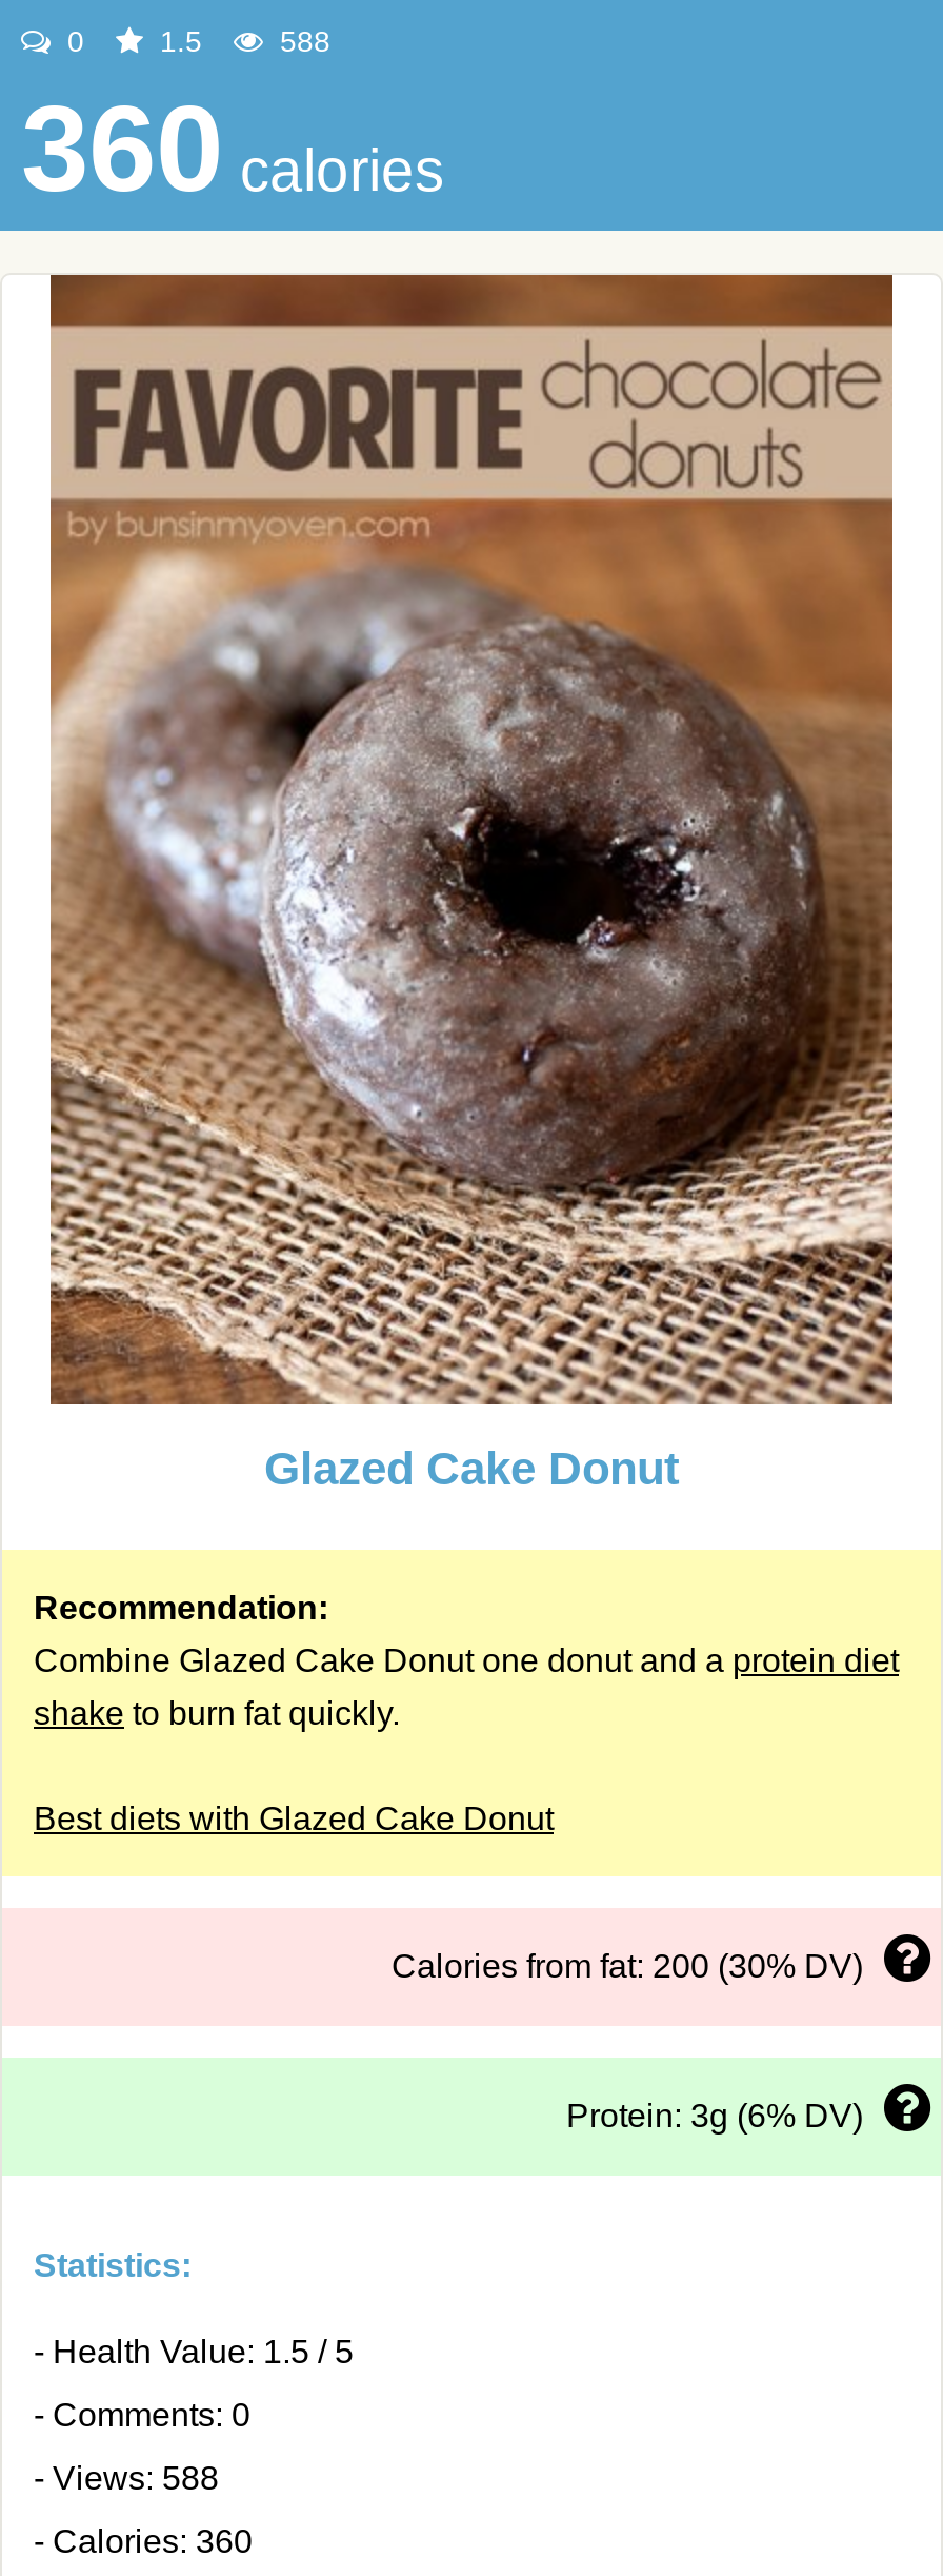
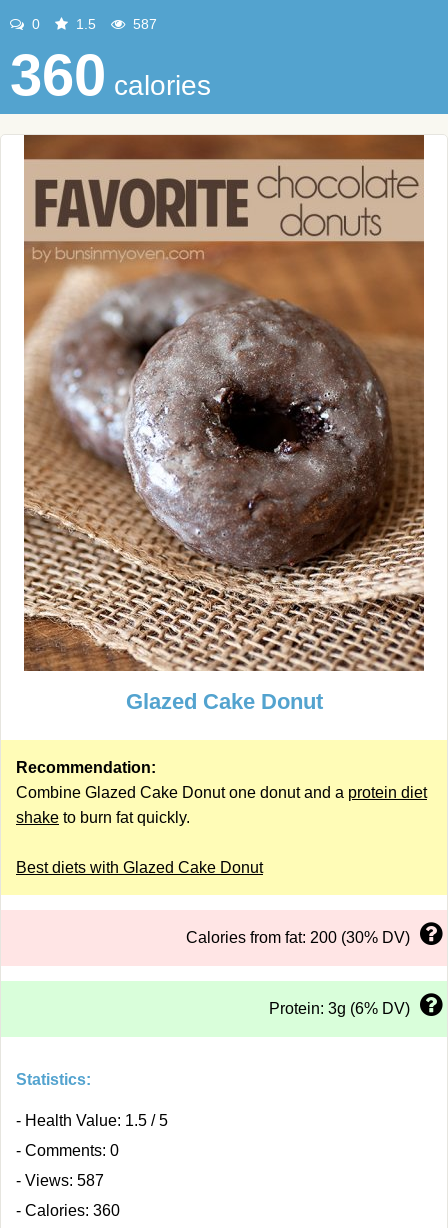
[272,24,330,58] 588 -> [129,16,157,32] 587
[34,2460,219,2496] - Views: 588 -> [16,1172,104,1189] - Views: 587

